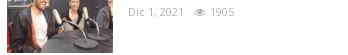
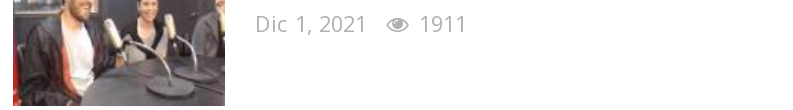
[128,4,234,19] Dic 1, 2021 1905 -> [255,8,467,38] Dic 1, 2021 1911

